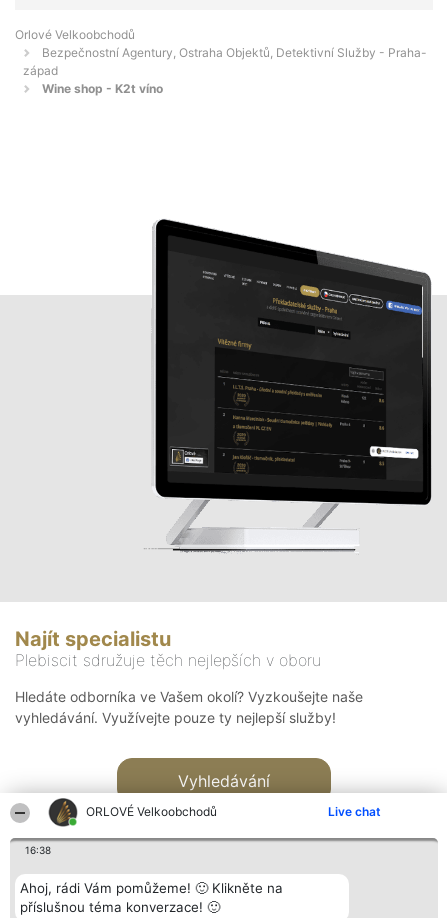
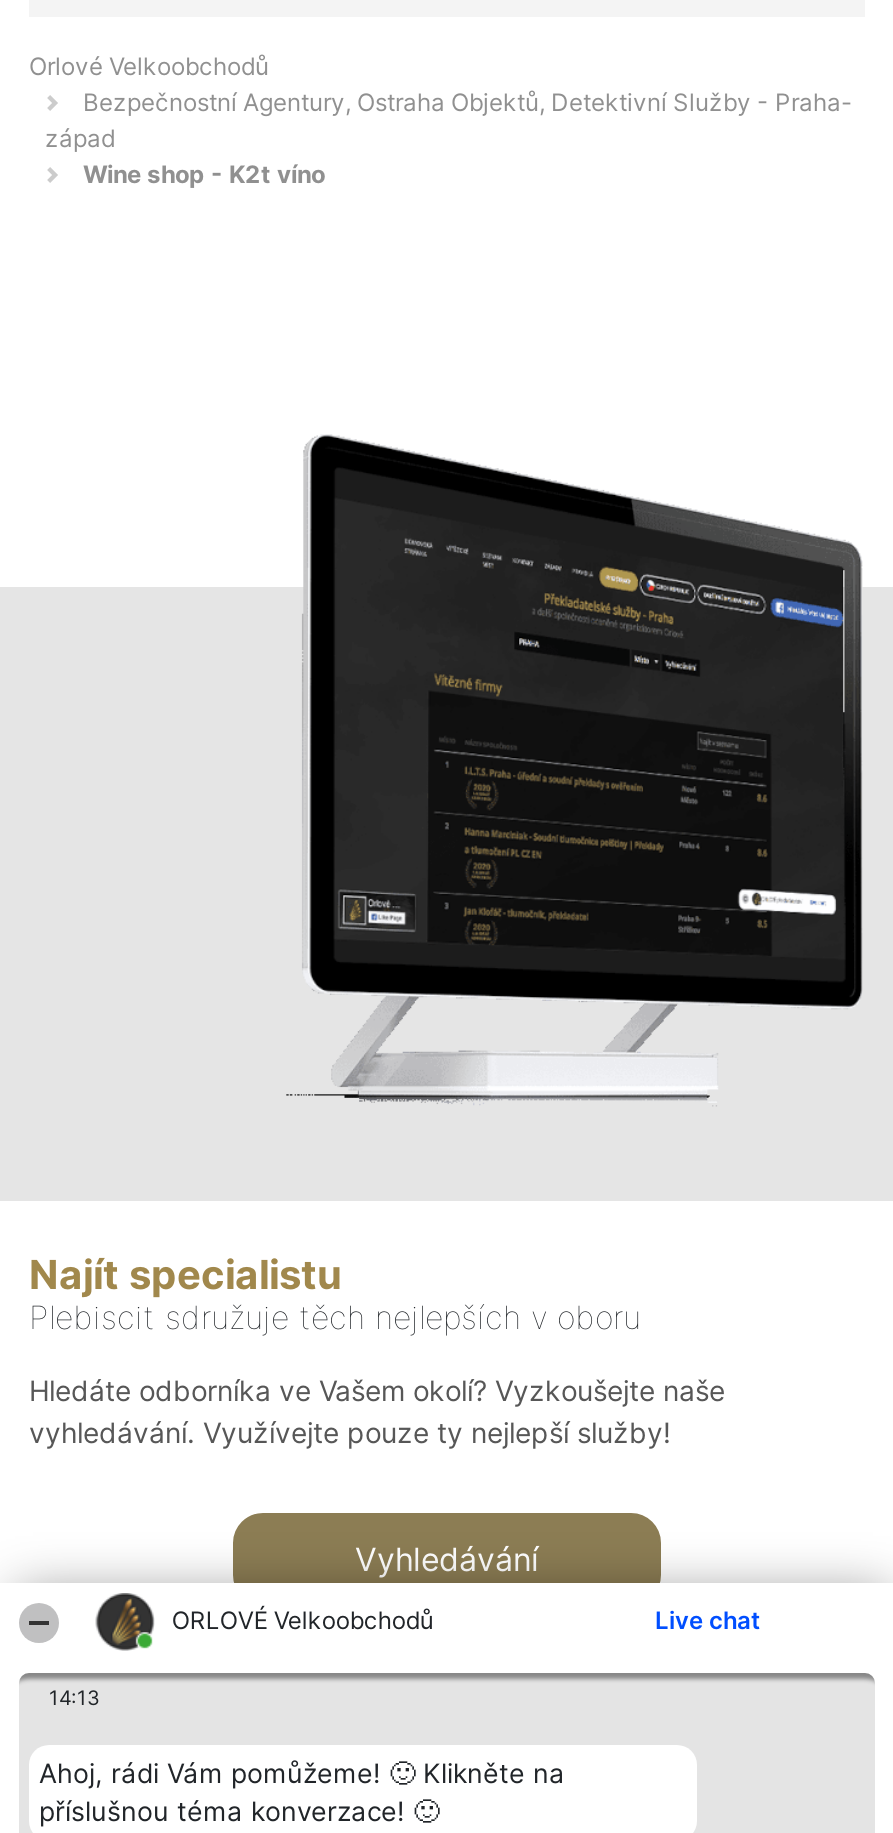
[25,844,51,856] 16:38 -> [49,1685,99,1709] 14:13

